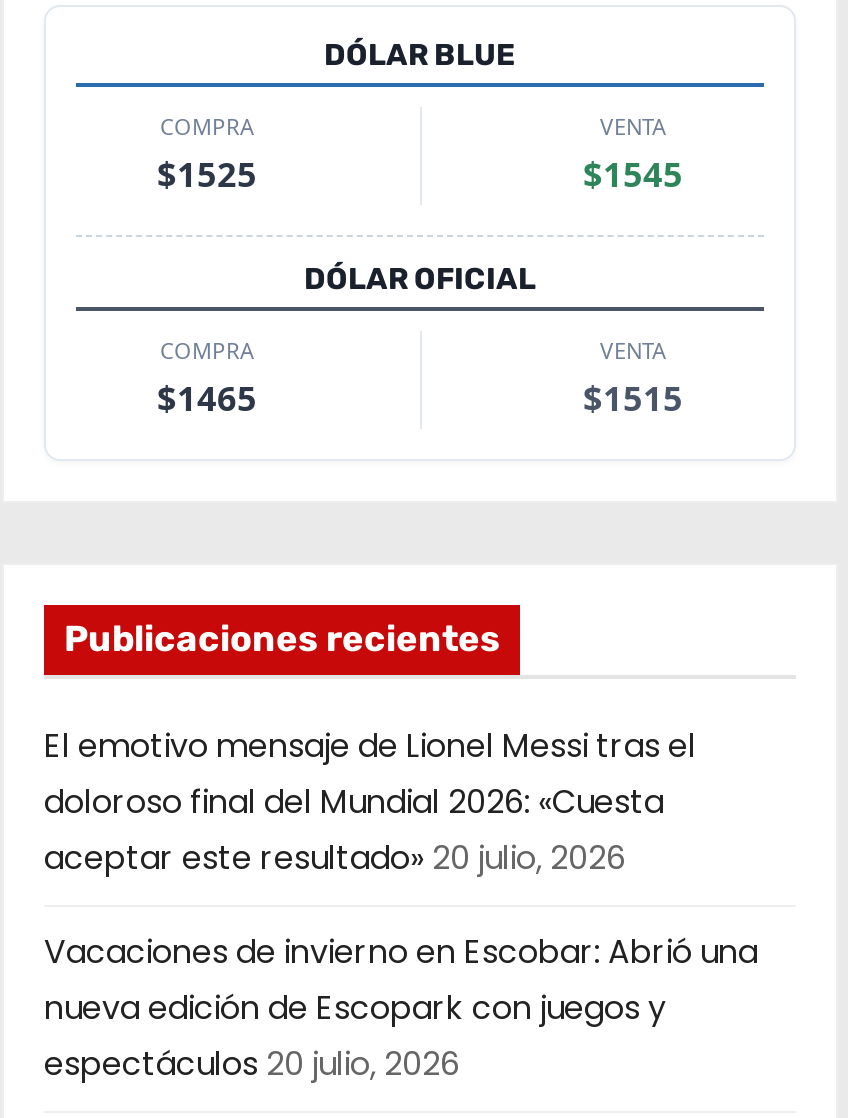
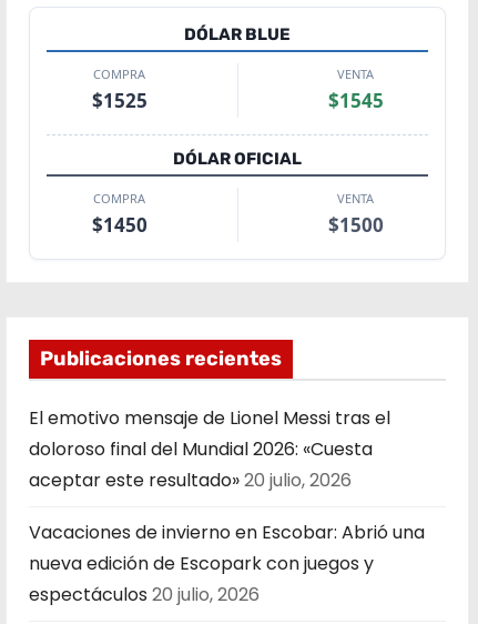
[157,375,257,421] $1465 -> [91,212,147,237] $1450
[583,375,683,421] $1515 -> [328,212,383,237] $1500

